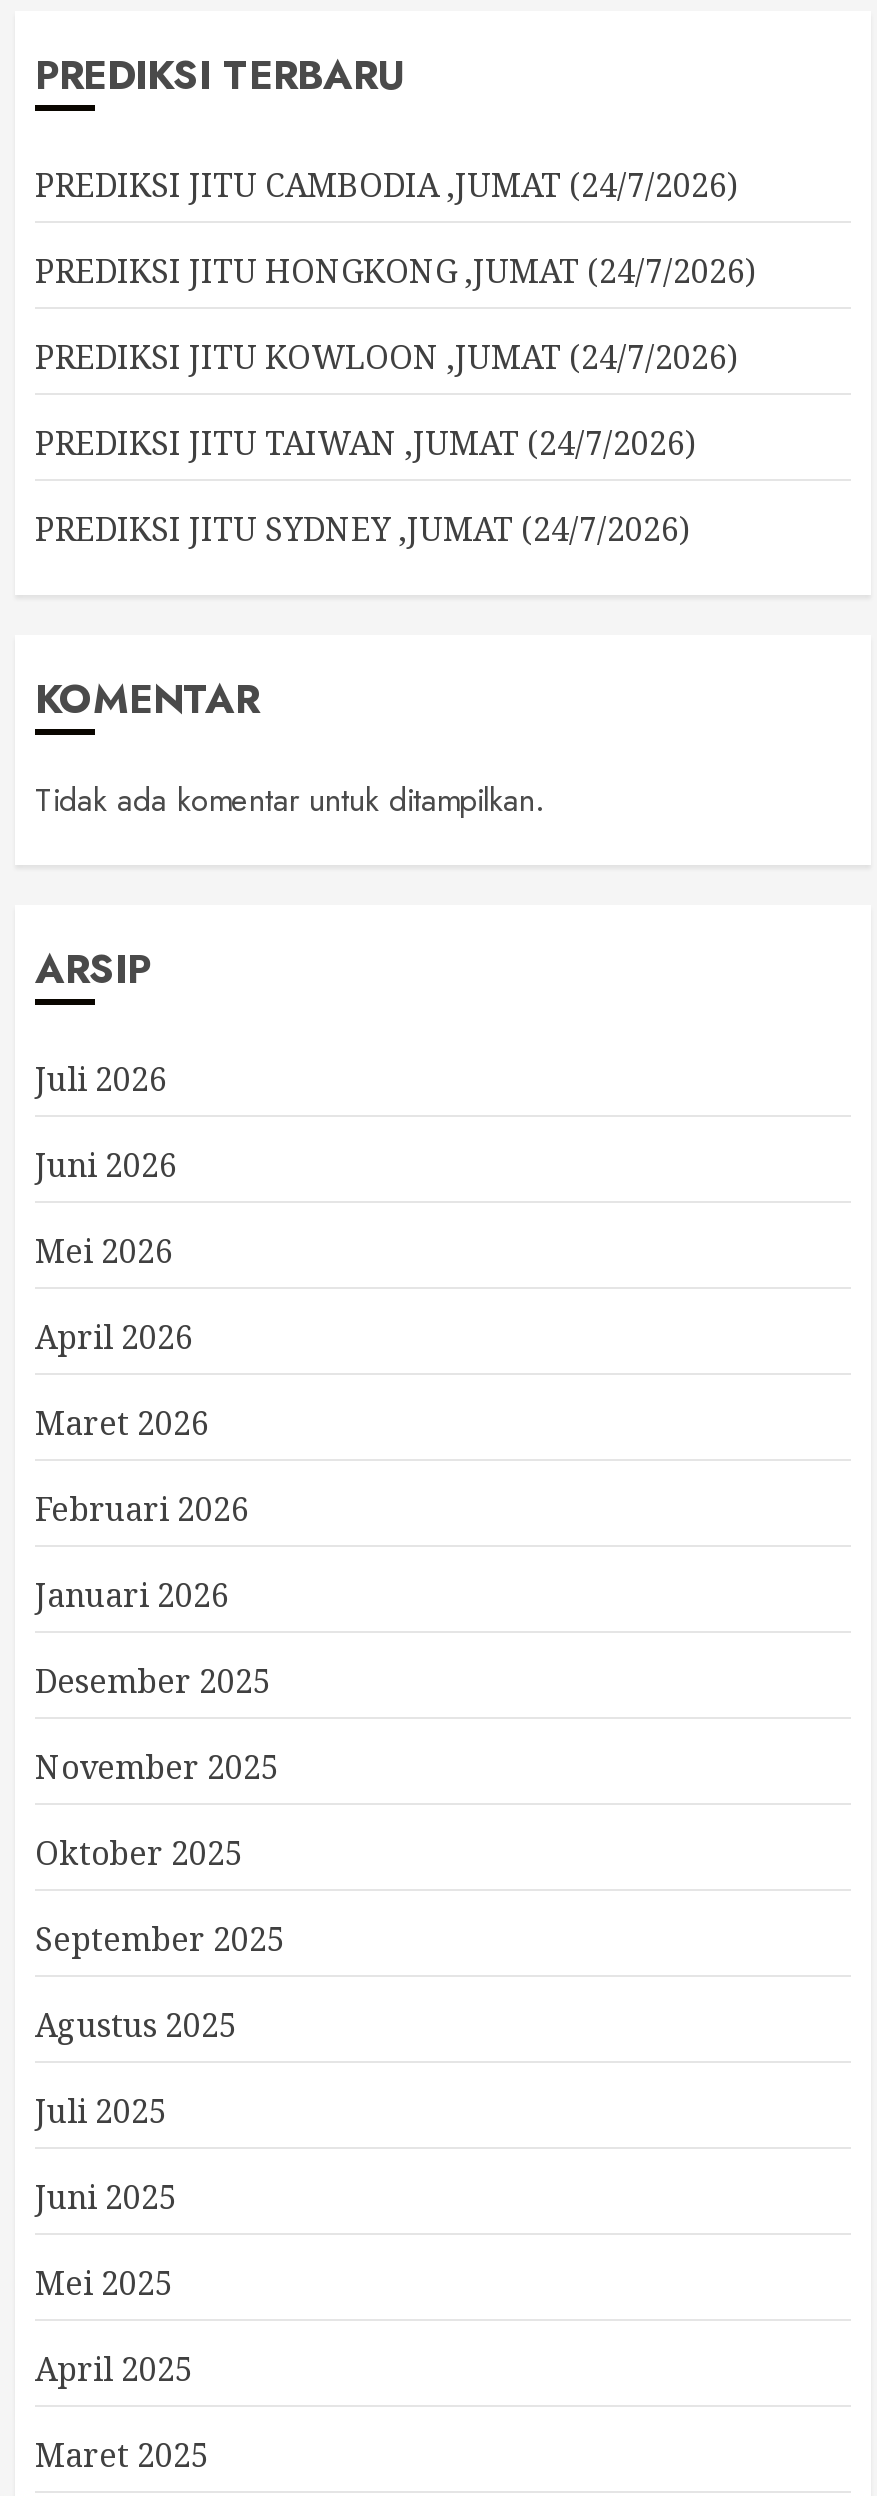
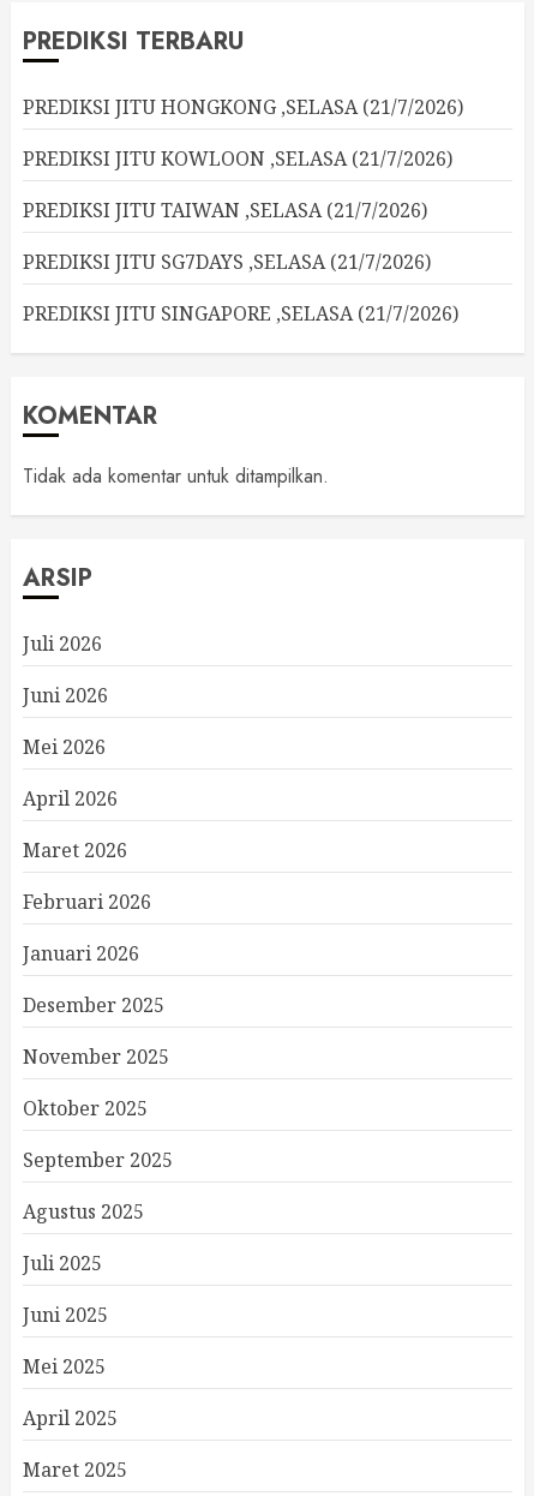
[35,163,737,207] PREDIKSI JITU CAMBODIA ,JUMAT (24/7/2026) -> [23,94,463,120] PREDIKSI JITU HONGKONG ,SELASA (21/7/2026)
[35,249,755,293] PREDIKSI JITU HONGKONG ,JUMAT (24/7/2026) -> [23,145,452,172] PREDIKSI JITU KOWLOON ,SELASA (21/7/2026)
[35,335,737,379] PREDIKSI JITU KOWLOON ,JUMAT (24/7/2026) -> [23,197,427,223] PREDIKSI JITU TAIWAN ,SELASA (21/7/2026)
[35,421,695,465] PREDIKSI JITU TAIWAN ,JUMAT (24/7/2026) -> [23,249,431,275] PREDIKSI JITU SG7DAYS ,SELASA (21/7/2026)
[35,507,689,551] PREDIKSI JITU SYDNEY ,JUMAT (24/7/2026) -> [23,300,458,327] PREDIKSI JITU SINGAPORE ,SELASA (21/7/2026)

